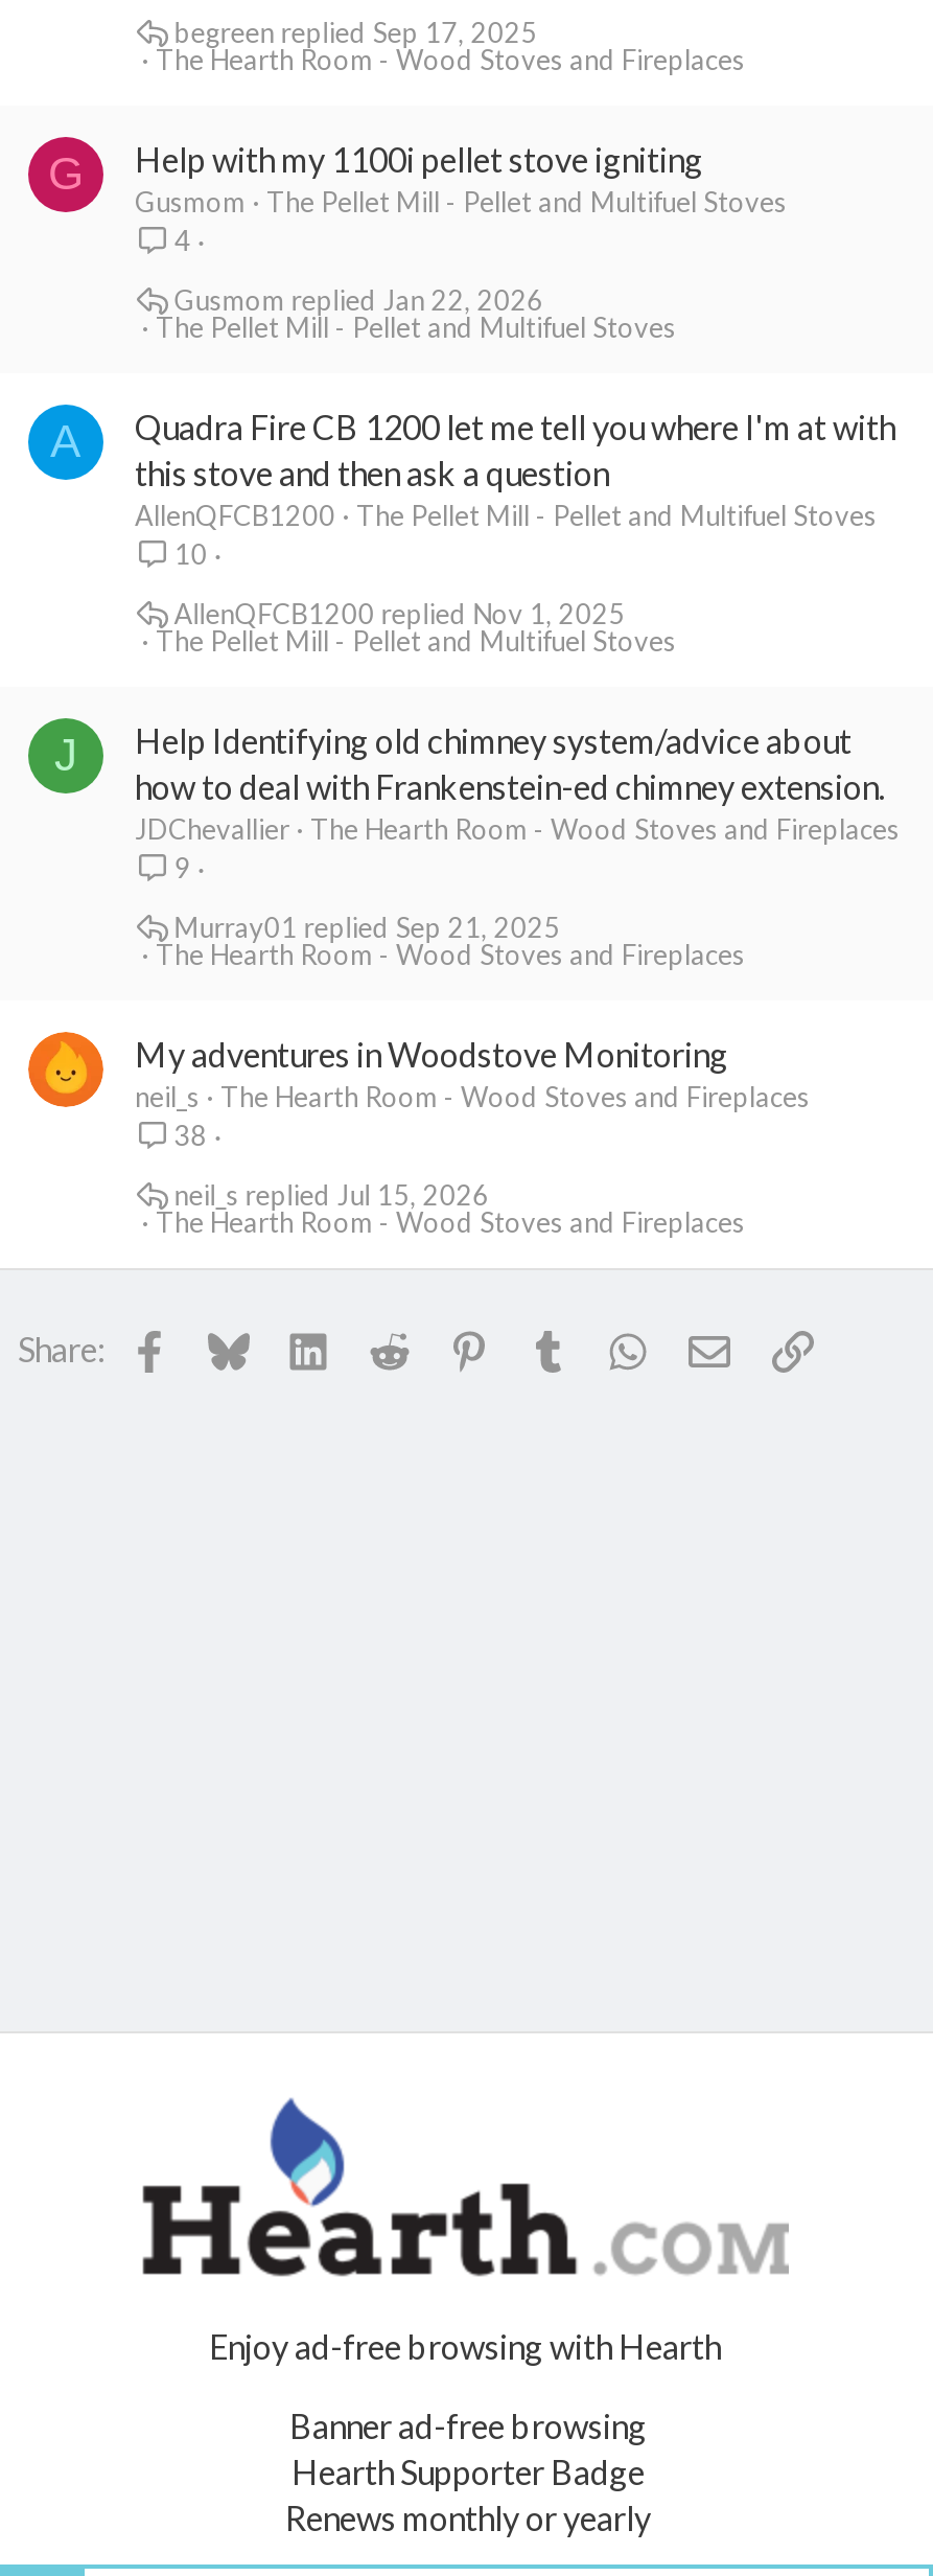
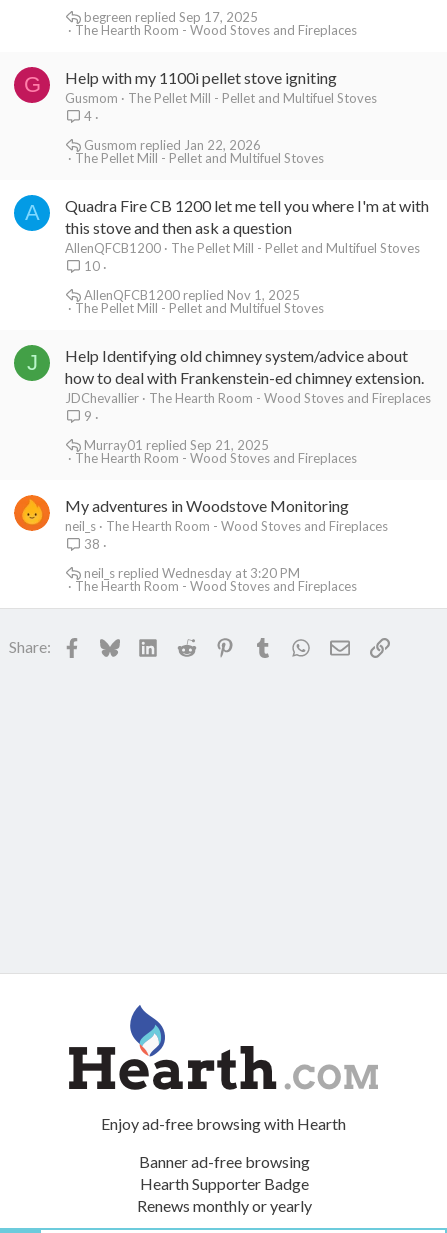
[337,1177,489,1211] Jul 15, 2026 -> [162,565,300,581] Wednesday at 3:20 PM

